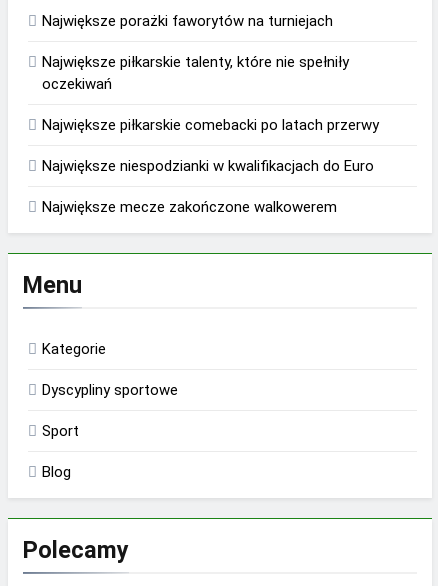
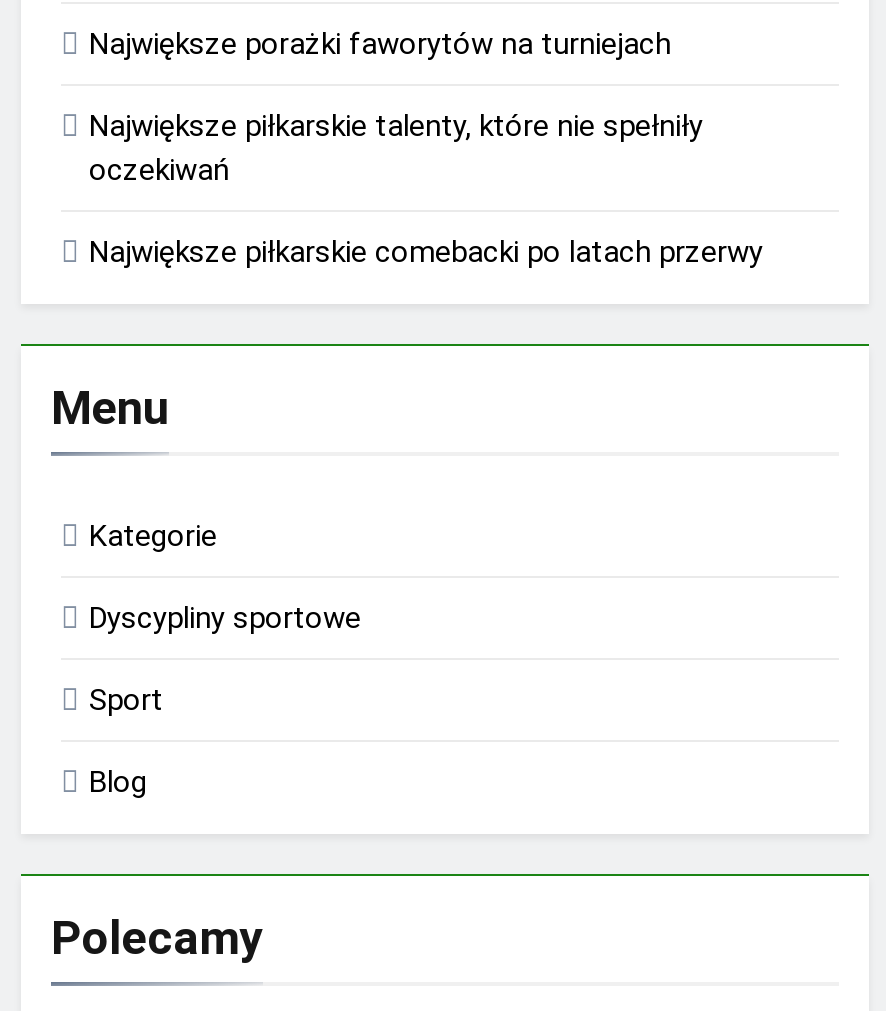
[42,157,374,216] Największe niespodzianki w kwalifikacjach do Euro | Największe mecze zakończone walkowerem -> none

